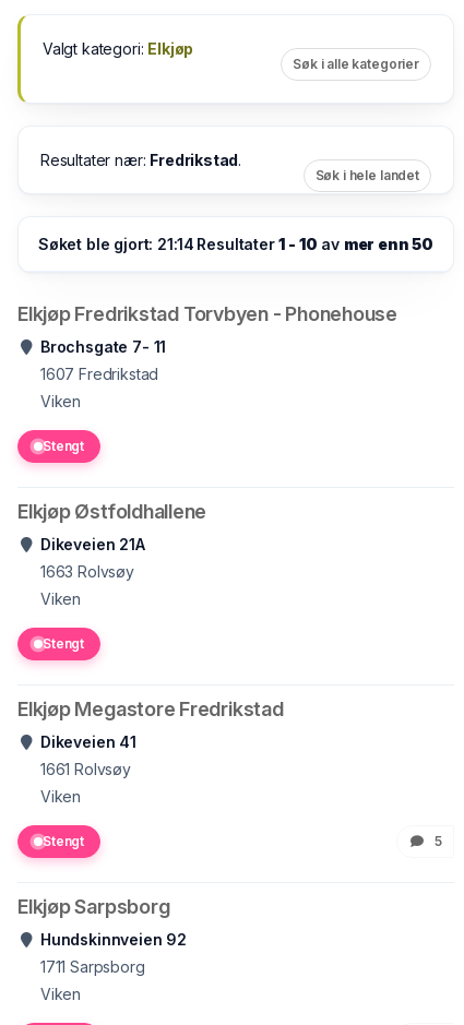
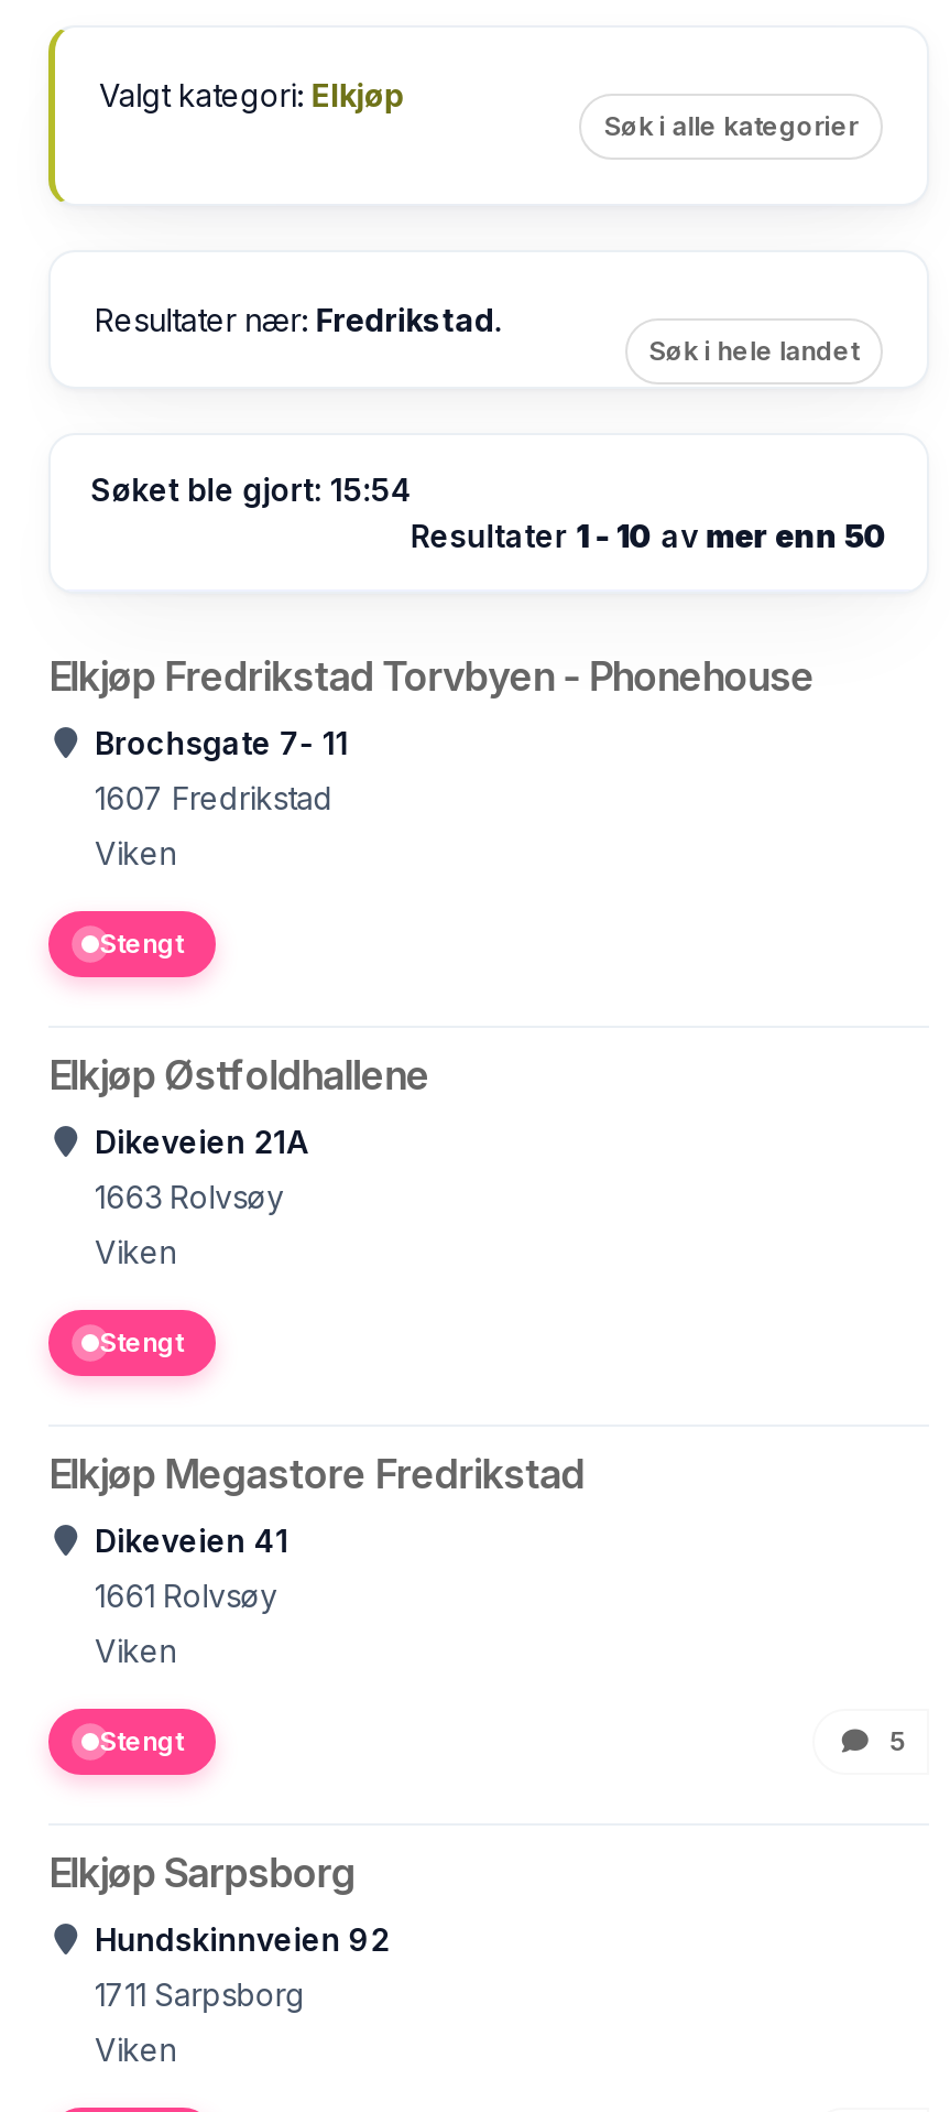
[38,235,433,253] Søket ble gjort: 21:14 Resultater 1 - 10 av mer enn 50 -> [90,470,887,554] Søket ble gjort: 15:54 | Resultater 1 - 10 av mer enn 50

